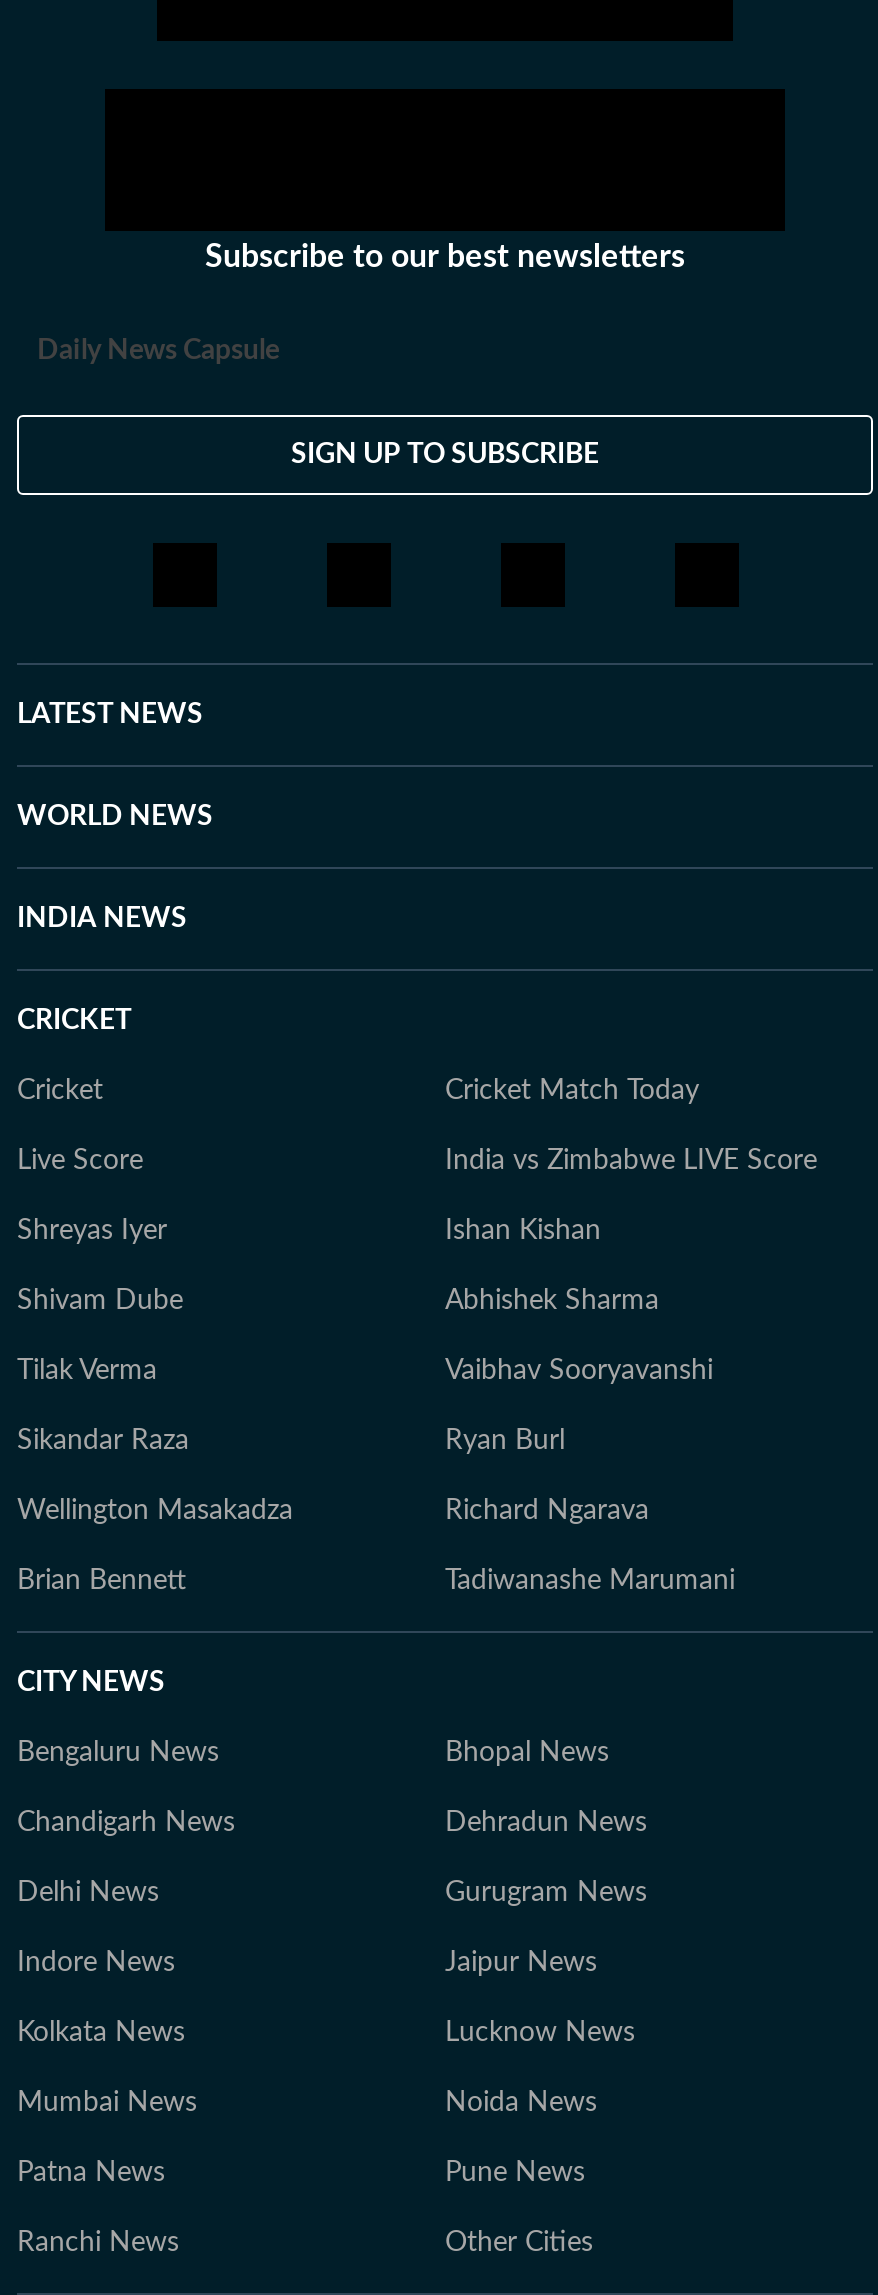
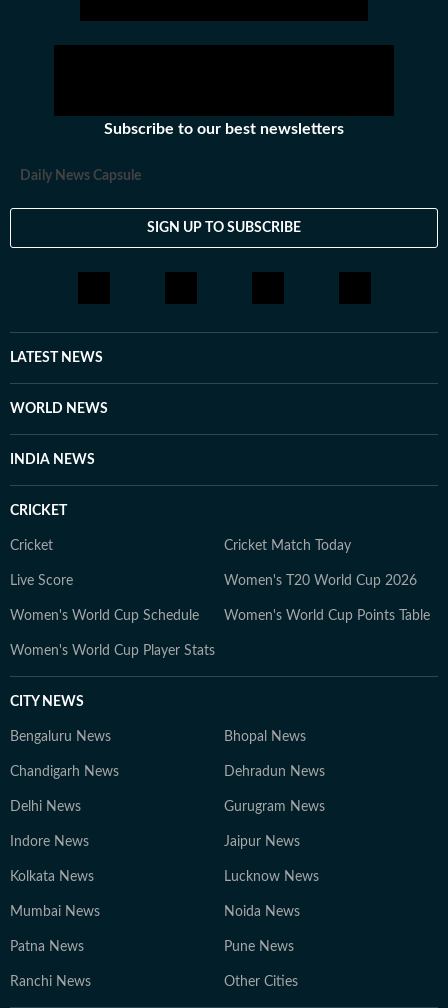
[17,1147,817,1595] India vs Zimbabwe LIVE Score | Shreyas Iyer | Ishan Kishan | Shivam Dube | Abhishek Sharma | Tilak Verma | Vaibhav Sooryavanshi | Sikandar Raza | Ryan Burl | Wellington Masakadza | Richard Ngarava | Brian Bennett | Tadiwanashe Marumani -> [10,574,430,658] Women's T20 World Cup 2026 | Women's World Cup Schedule | Women's World Cup Points Table | Women's World Cup Player Stats

